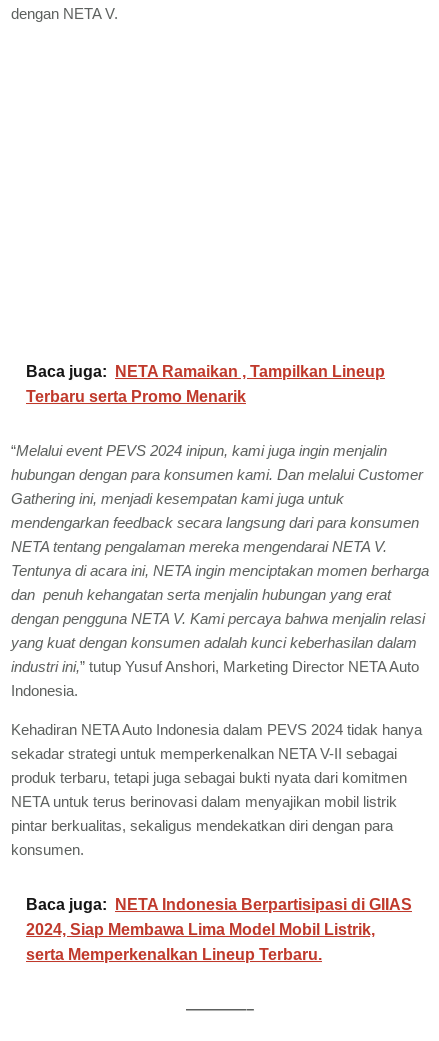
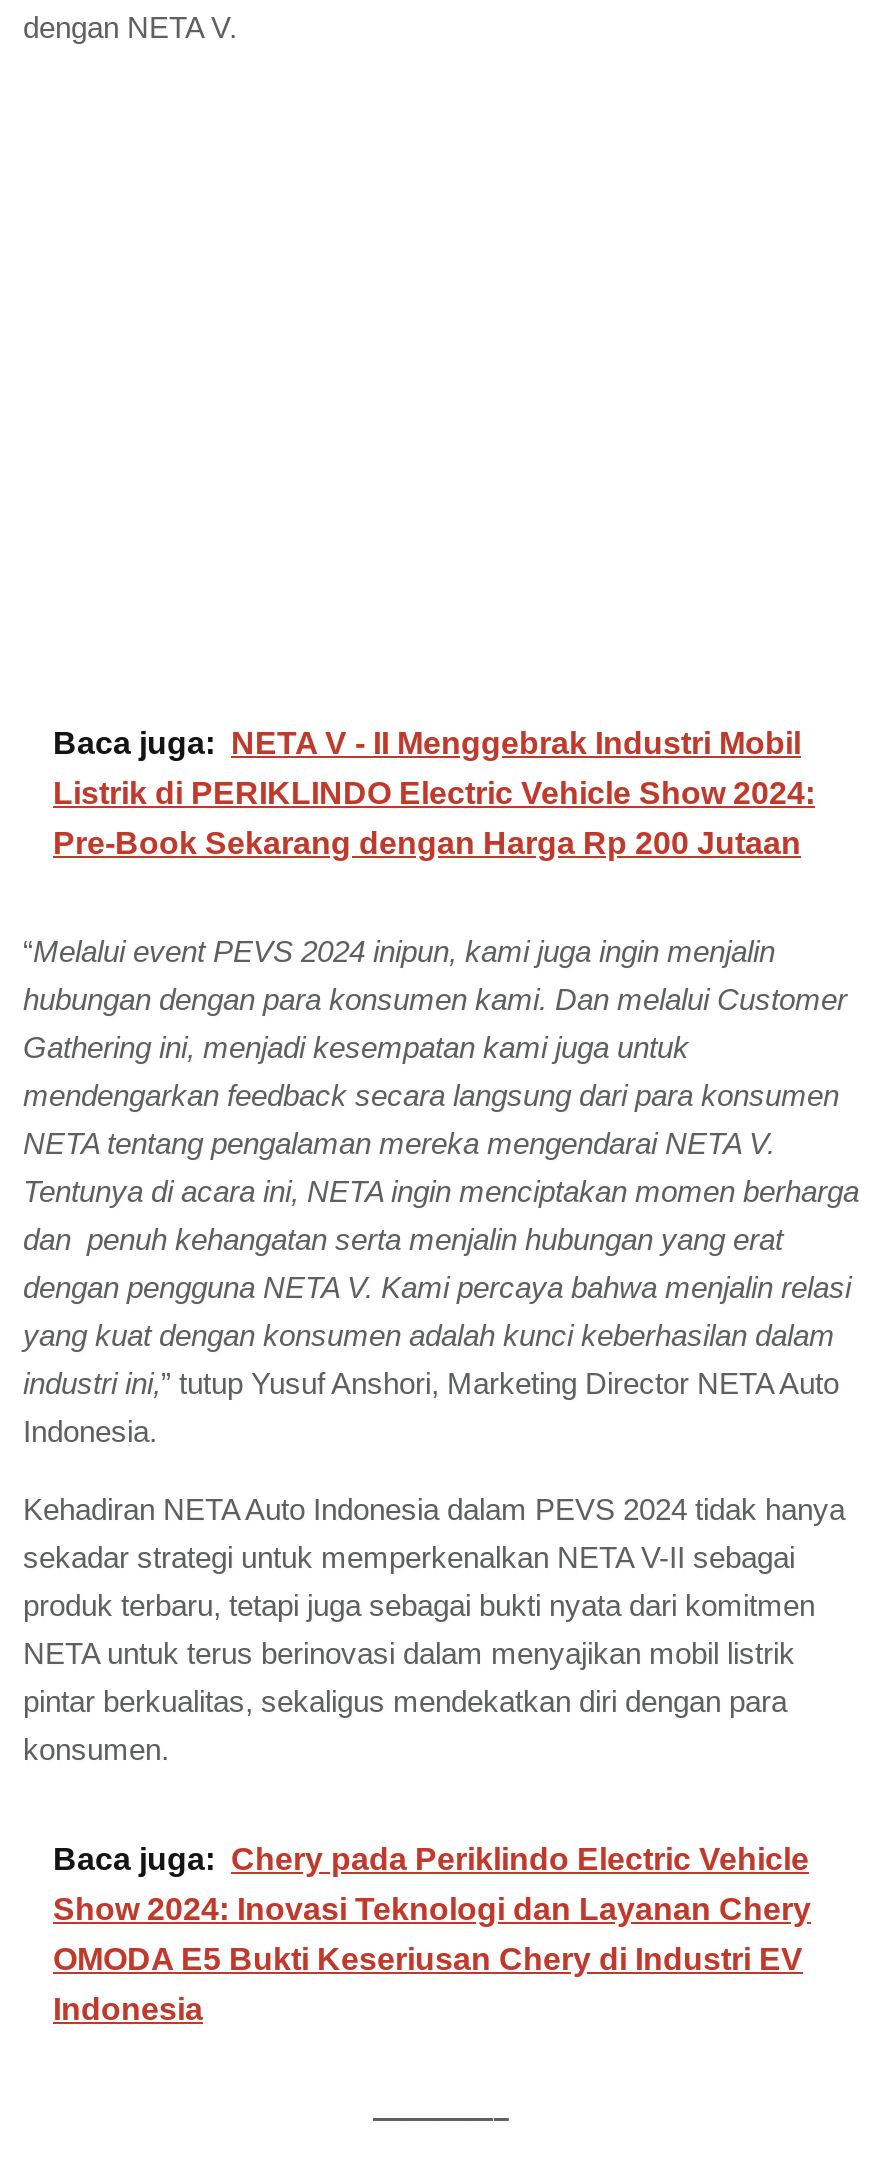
[26,363,385,405] Baca juga: NETA Ramaikan , Tampilkan Lineup | Terbaru serta Promo Menarik -> [53,725,815,859] Baca juga: NETA V - II Menggebrak Industri Mobil | Listrik di PERIKLINDO Electric Vehicle Show 2024: | Pre-Book Sekarang dengan Harga Rp 200 Jutaan
[26,896,412,963] Baca juga: NETA Indonesia Berpartisipasi di GIIAS | 2024, Siap Membawa Lima Model Mobil Listrik, | serta Memperkenalkan Lineup Terbaru. -> [53,1841,811,2025] Baca juga: Chery pada Periklindo Electric Vehicle | Show 2024: Inovasi Teknologi dan Layanan Chery | OMODA E5 Bukti Keseriusan Chery di Industri EV | Indonesia

